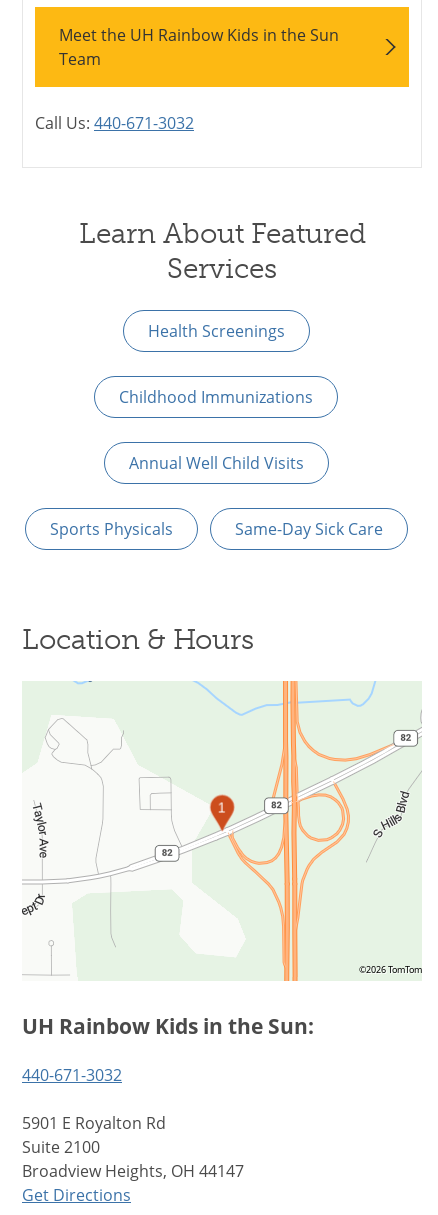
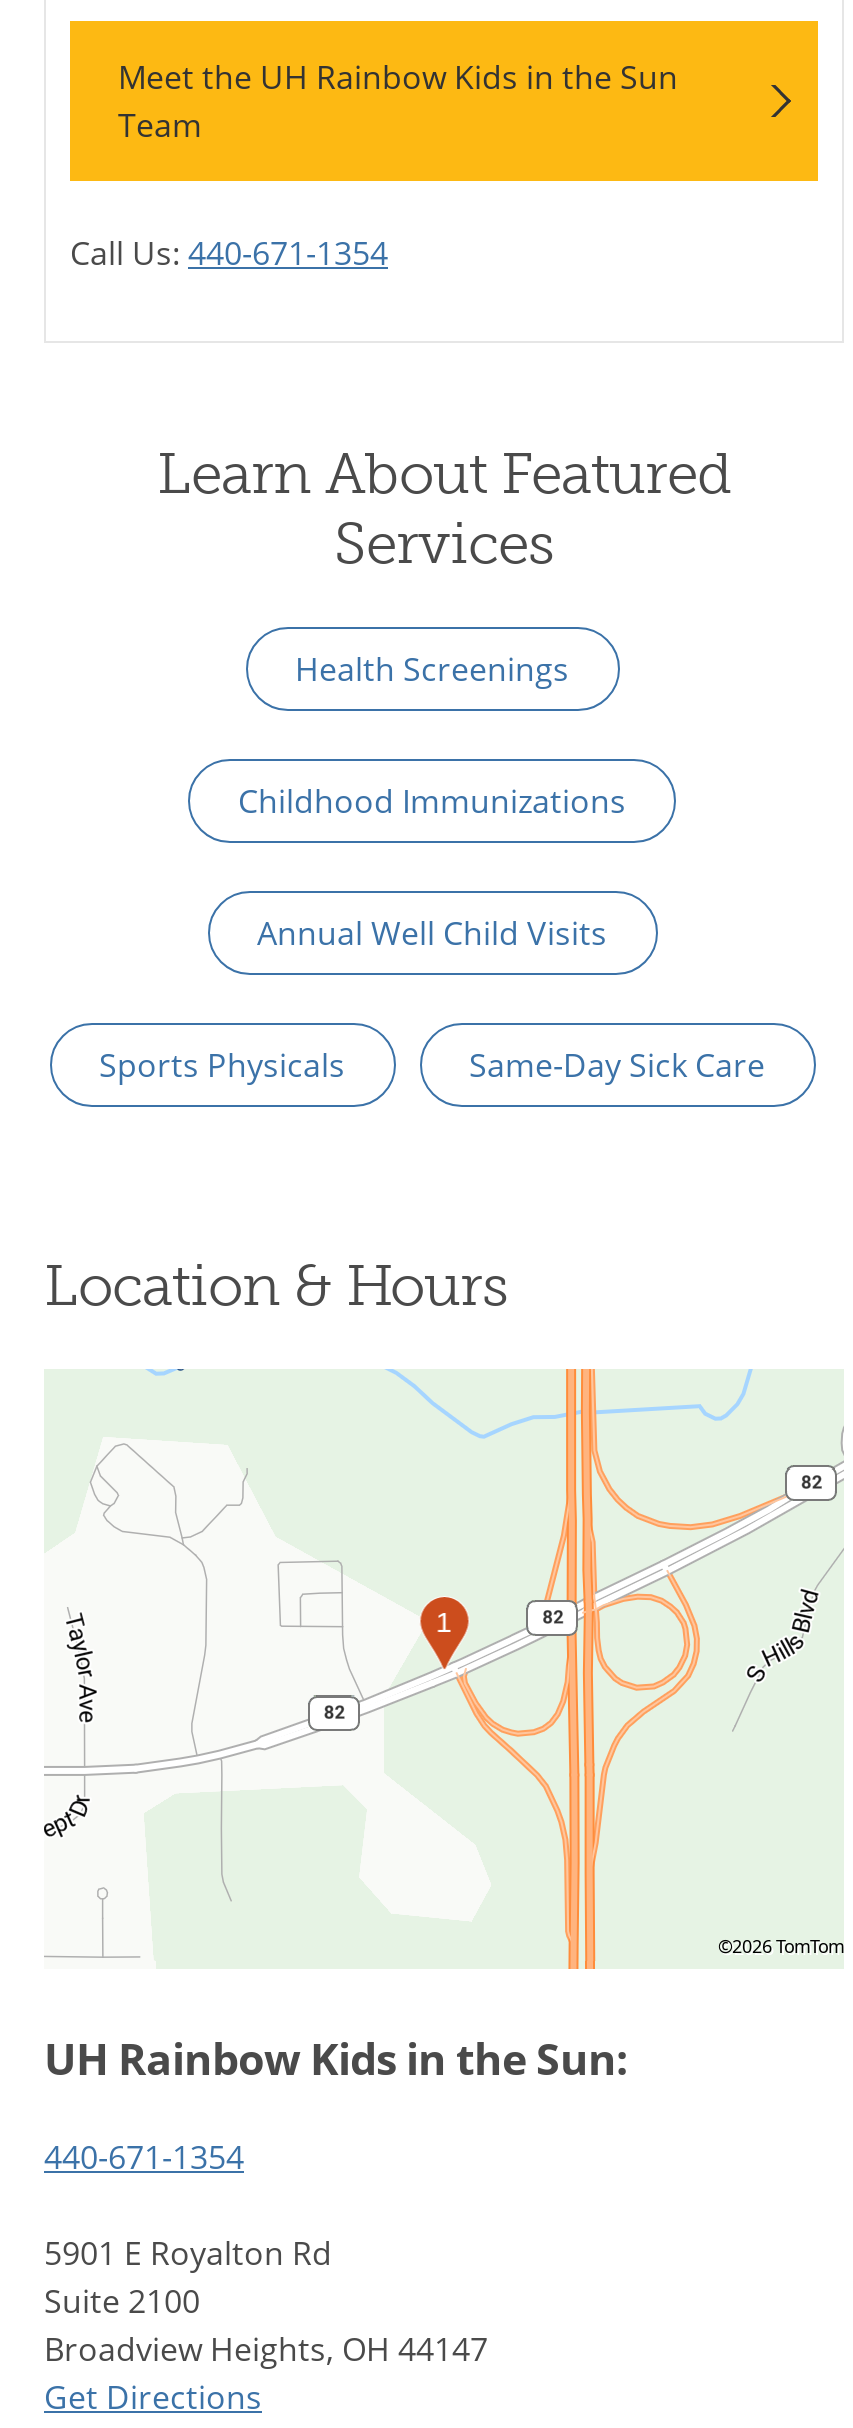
[35,112,194,133] Call Us: 440-671-3032 -> [70,231,388,273] Call Us: 440-671-1354
[22,1064,122,1085] 440-671-3032 -> [44,2135,244,2177] 440-671-1354

